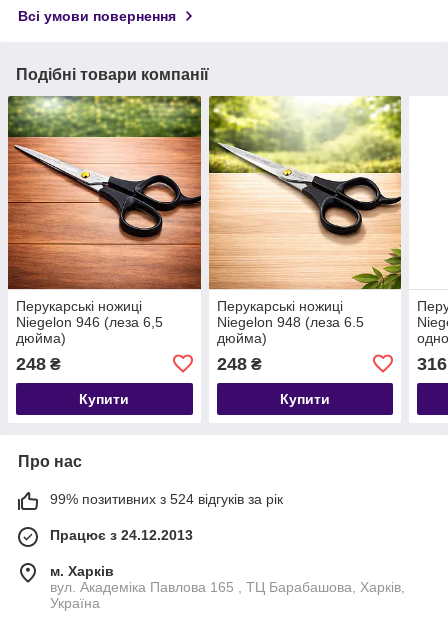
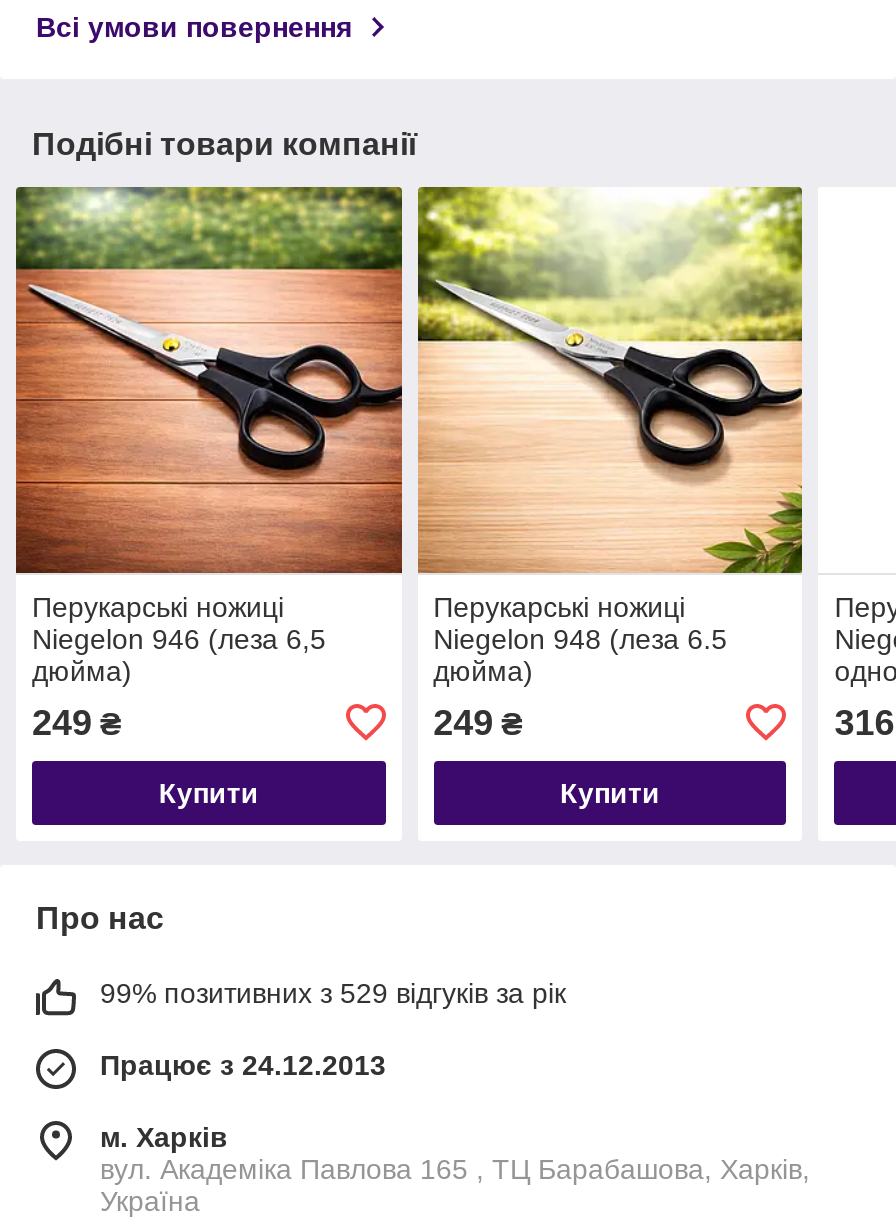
[16,354,61,374] 248 ₴ -> [32,703,122,743] 249 ₴
[217,354,262,374] 248 ₴ -> [433,703,523,743] 249 ₴
[50,491,283,507] 99% позитивних з 524 відгуків за рік -> [100,977,566,1009] 99% позитивних з 529 відгуків за рік

